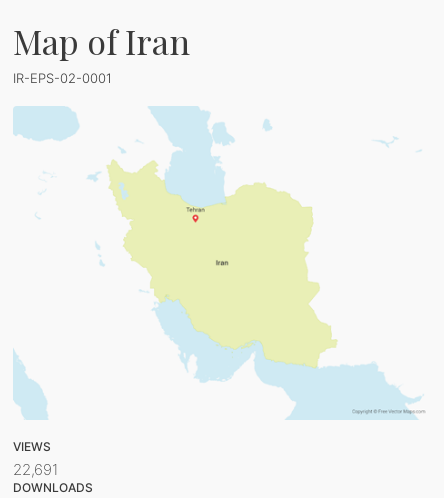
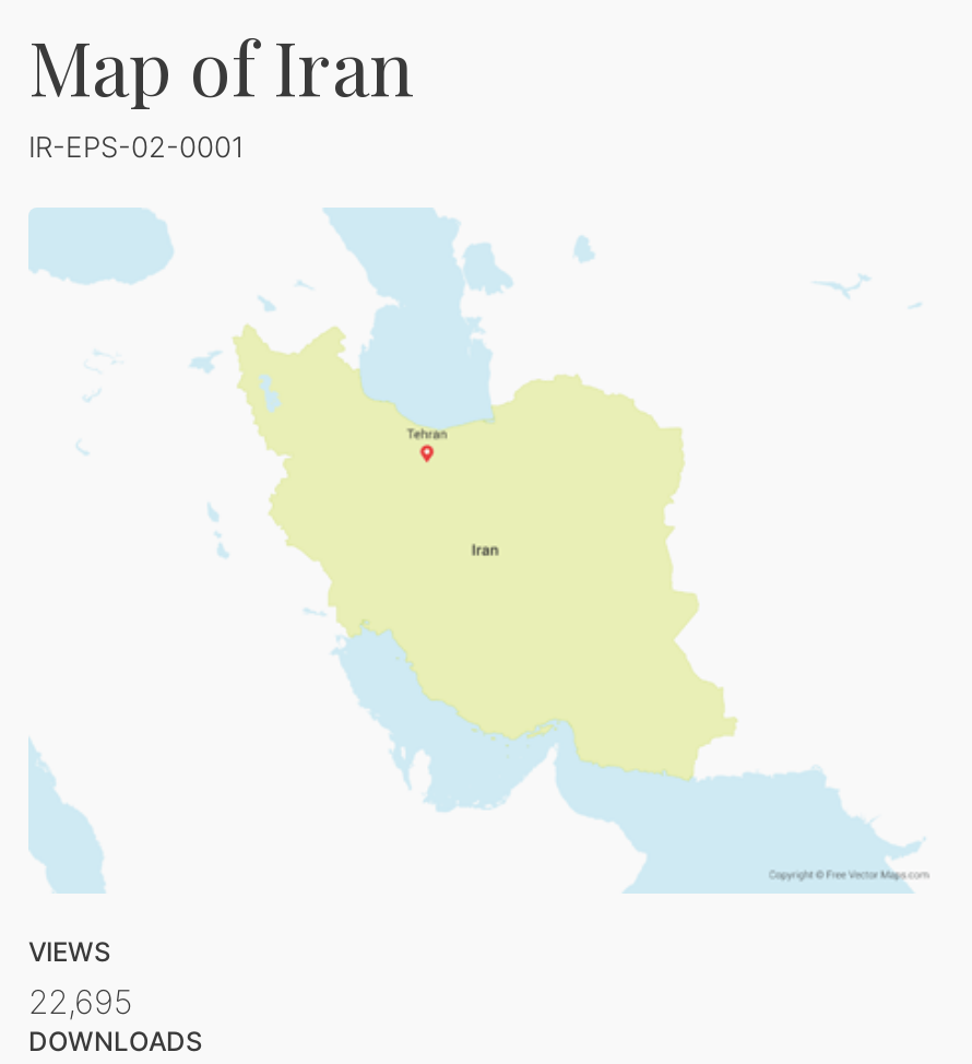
[13,459,58,478] 22,691 -> [28,980,133,1021] 22,695

